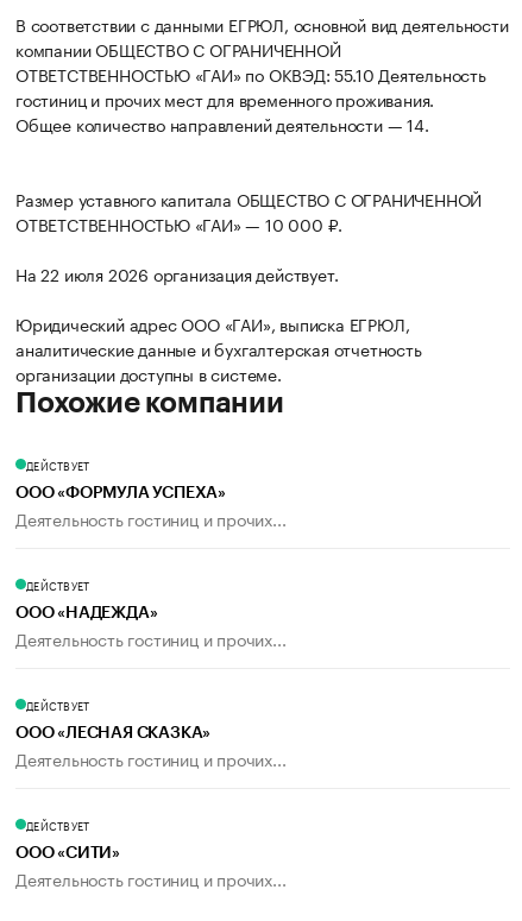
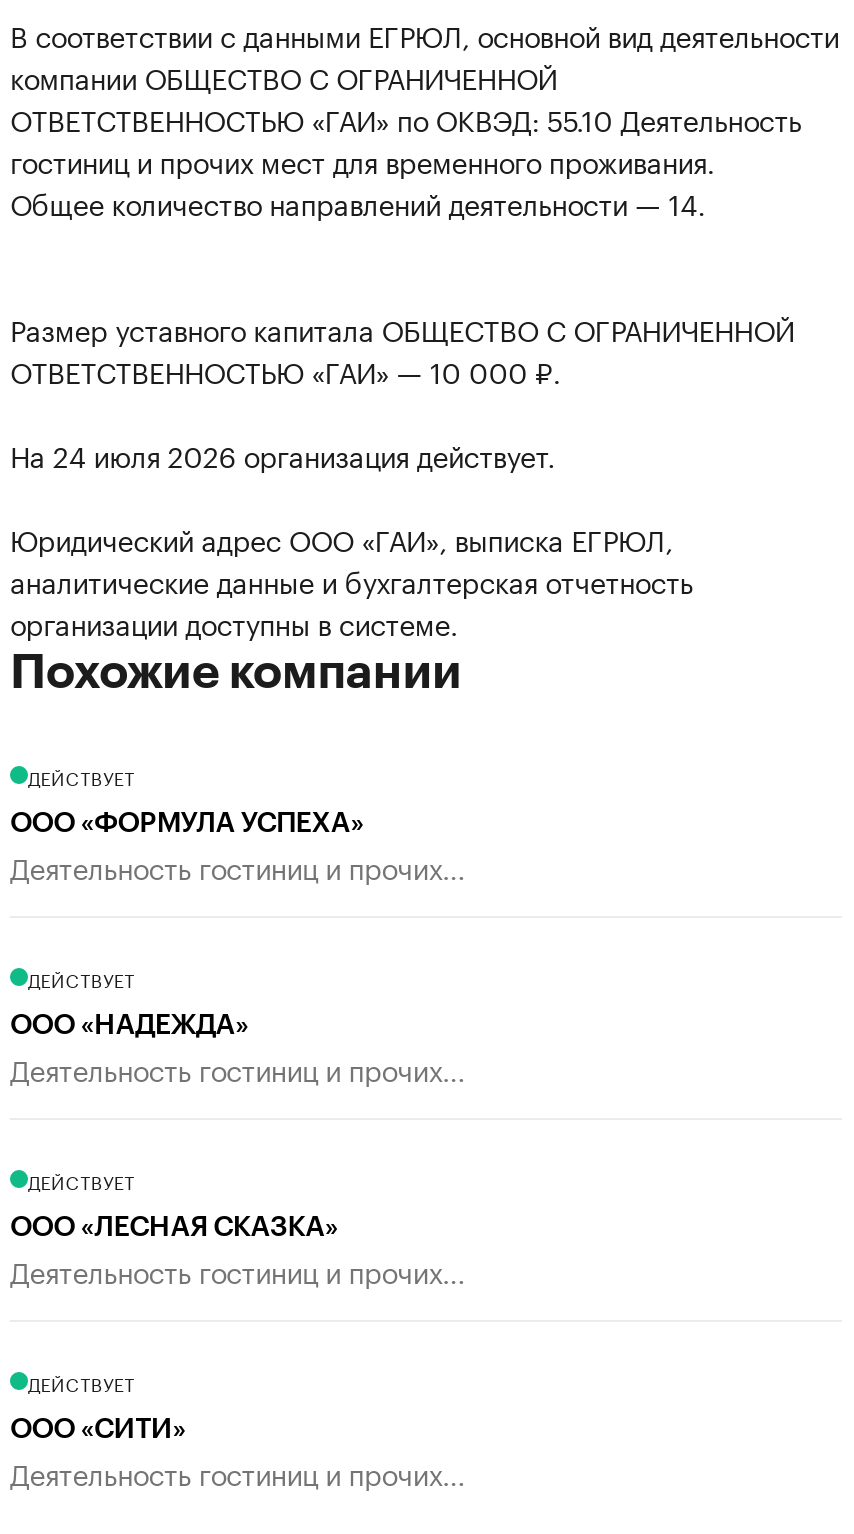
[15,261,338,287] На 22 июля 2026 организация действует. -> [10,433,555,477] На 24 июля 2026 организация действует.

